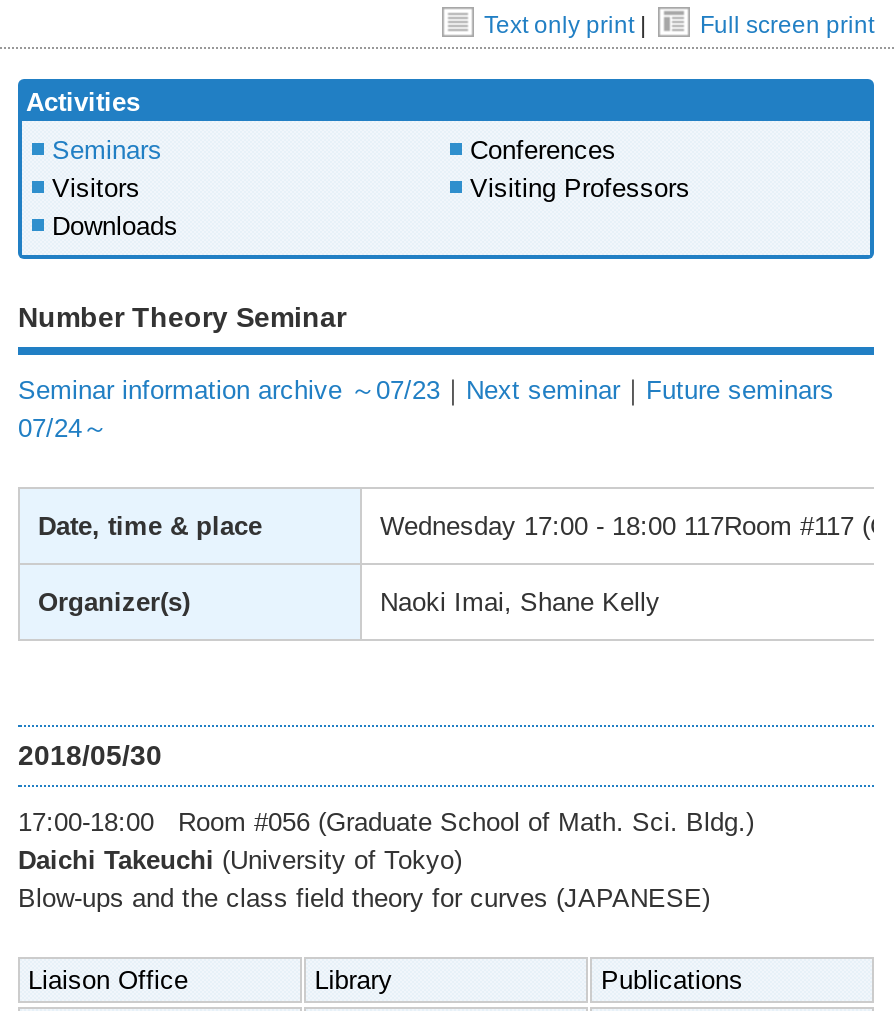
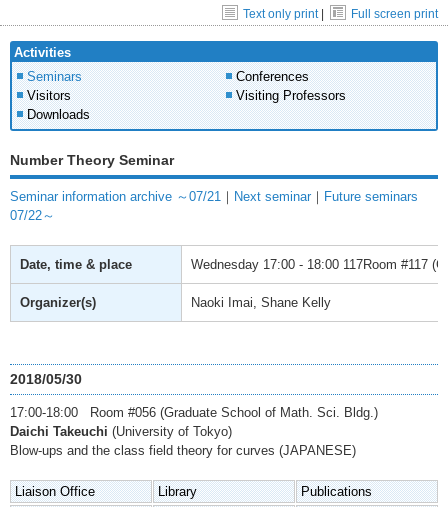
[18,375,834,405] Seminar information archive ～07/23｜Next seminar｜Future seminars -> [10,189,418,204] Seminar information archive ～07/21｜Next seminar｜Future seminars
[18,413,108,443] 07/24～ -> [10,208,55,223] 07/22～

